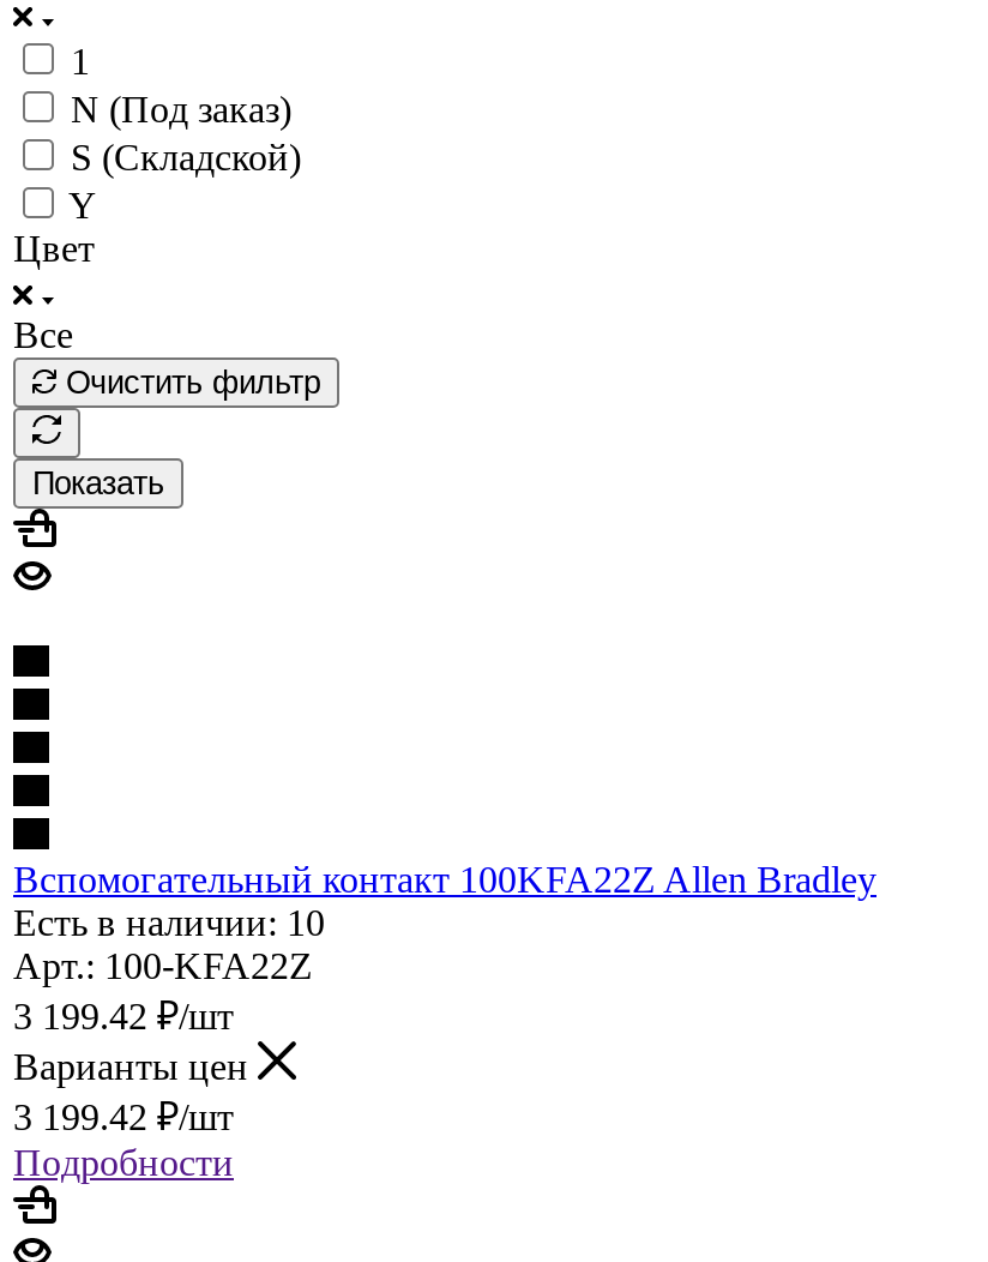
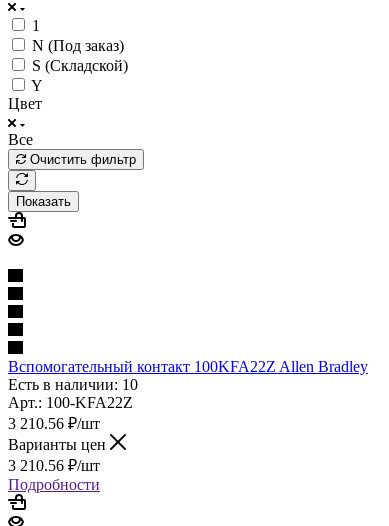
[13,995,234,1036] 3 199.42 ₽/шт -> [8,415,100,432] 3 210.56 ₽/шт
[13,1096,234,1137] 3 199.42 ₽/шт -> [8,457,100,474] 3 210.56 ₽/шт

